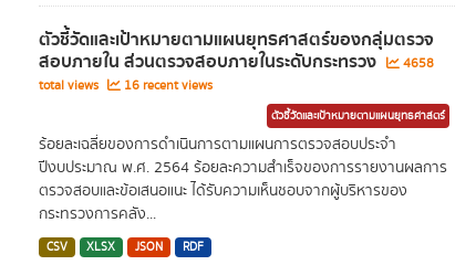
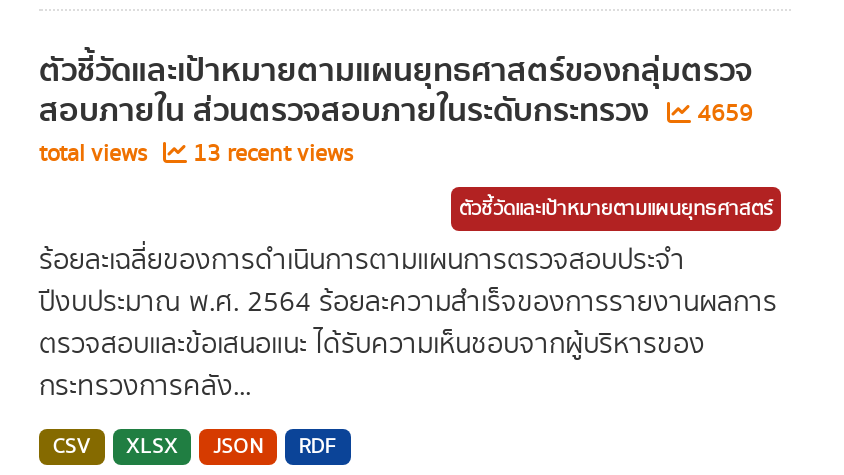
[39,47,434,76] สอบภายใน ส่วนตรวจสอบภายในระดับกระทรวง 4658 -> [39,85,753,137] สอบภายใน ส่วนตรวจสอบภายในระดับกระทรวง 4659
[39,76,213,95] total views 16 recent views -> [39,137,353,171] total views 13 recent views

